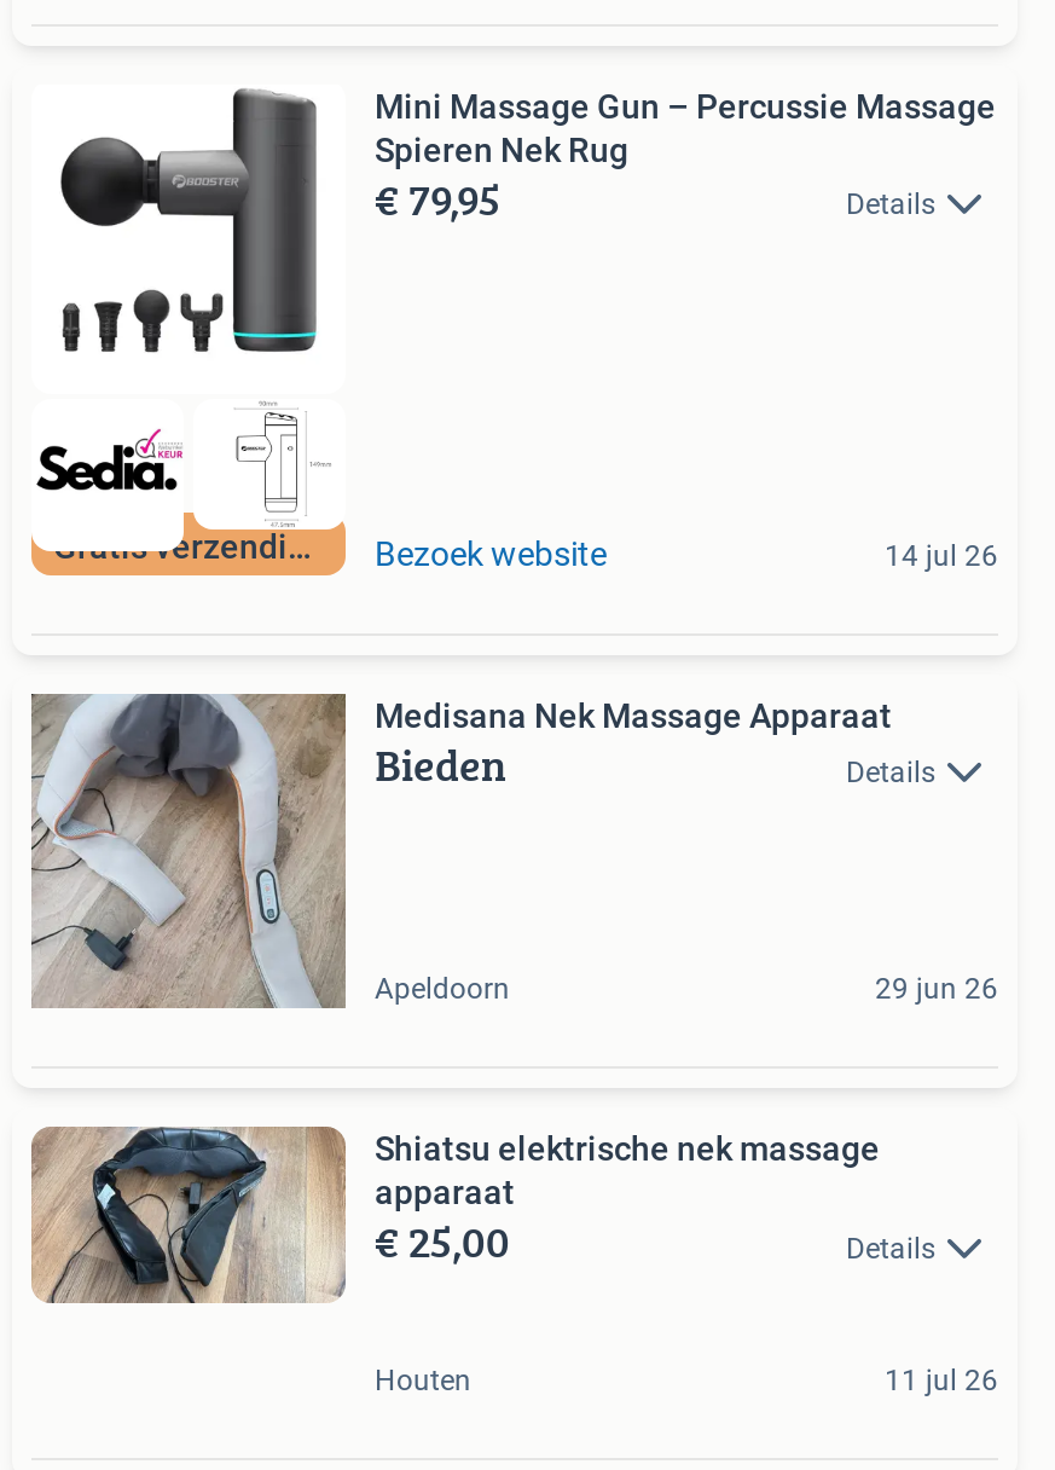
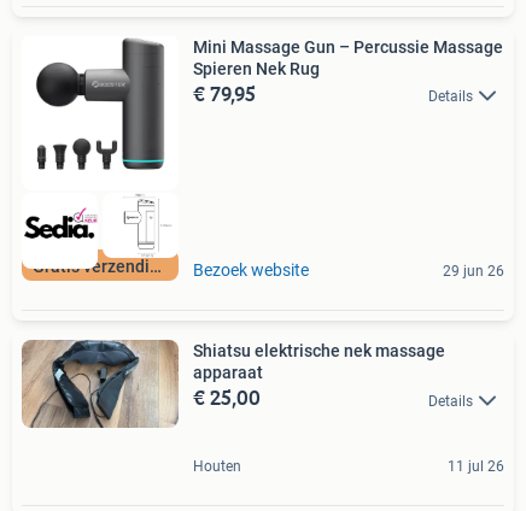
[885,540,998,574] 14 jul 26 -> none
[29,691,935,1011] [image] | Medisana Nek Massage Apparaat | Bieden | Details -> none
[375,973,510,1007] Apeldoorn -> none

